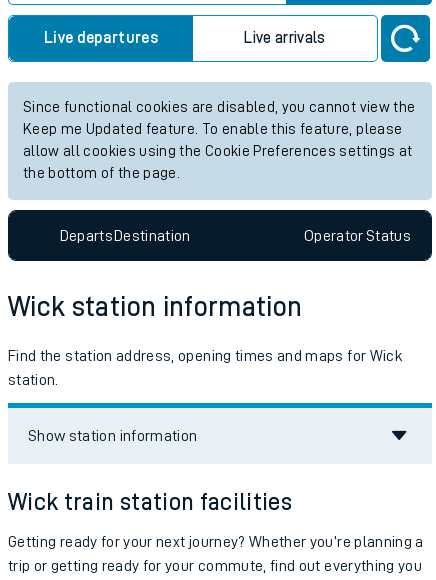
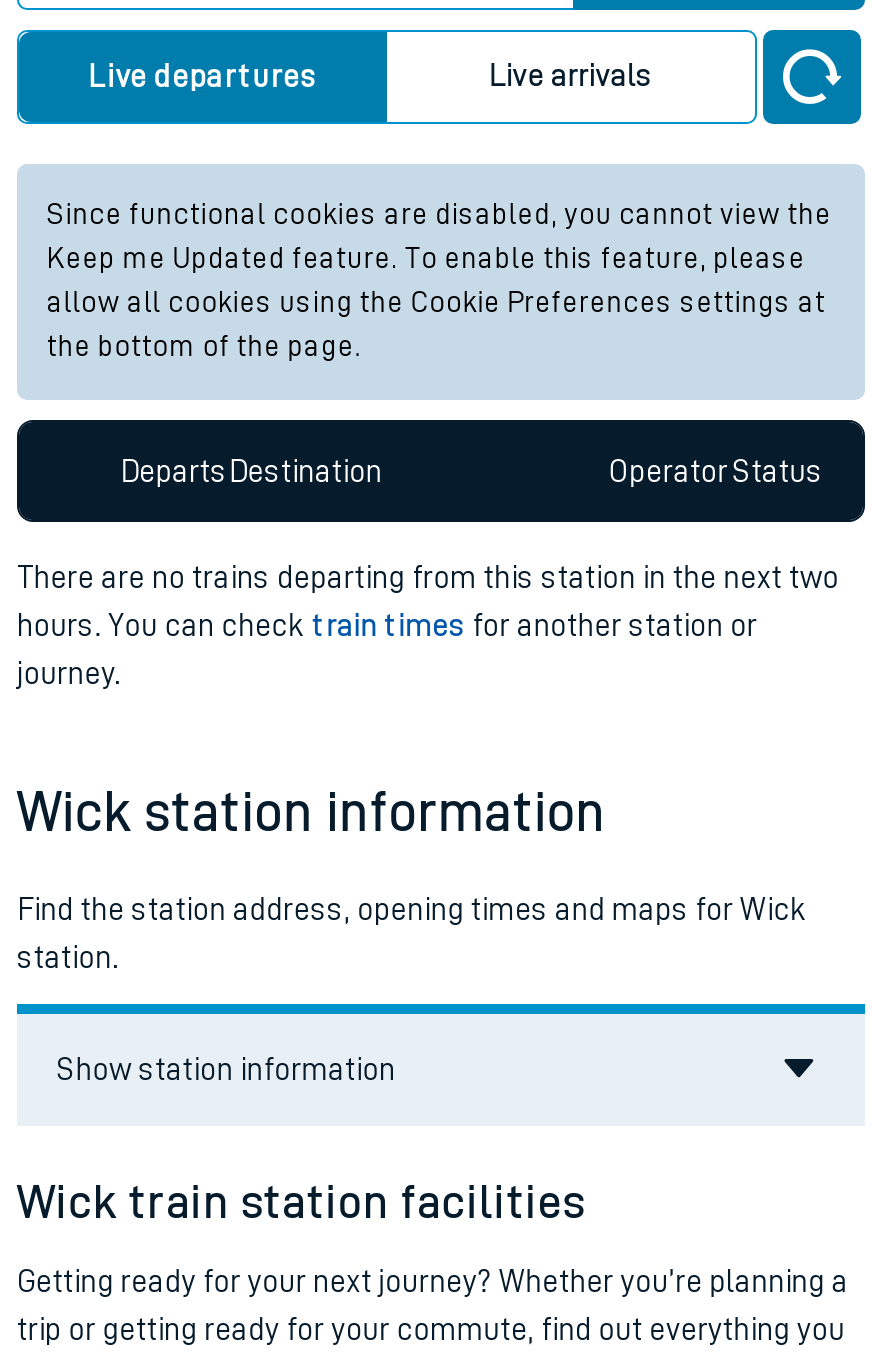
none -> [17,562,839,690] There are no trains departing from this station in the next two | hours. You can check train times for another station or | journey.

